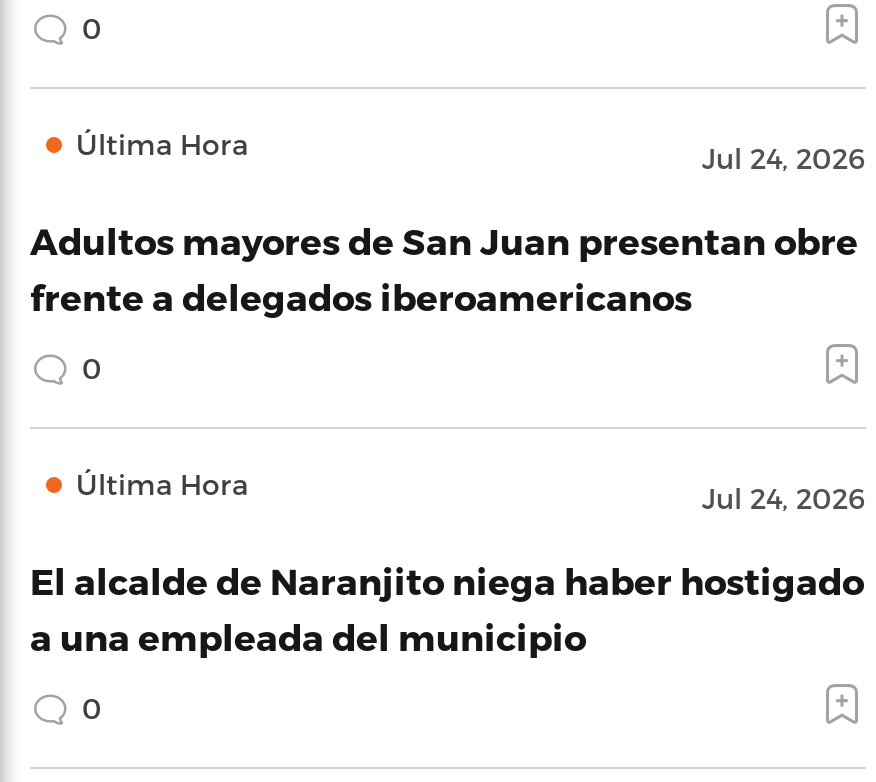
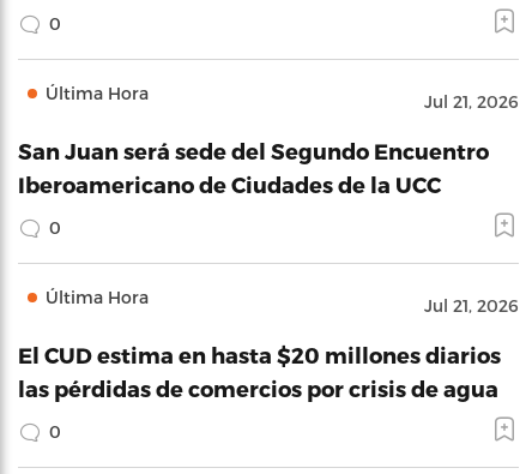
[702,141,866,175] Jul 24, 2026 -> [424,91,519,112] Jul 21, 2026
[30,219,858,317] Adultos mayores de San Juan presentan obre | frente a delegados iberoamericanos -> [18,138,489,197] San Juan será sede del Segundo Encuentro | Iberoamericano de Ciudades de la UCC
[702,481,866,515] Jul 24, 2026 -> [424,295,519,316] Jul 21, 2026
[30,559,864,657] El alcalde de Naranjito niega haber hostigado | a una empleada del municipio -> [18,342,501,401] El CUD estima en hasta $20 millones diarios | las pérdidas de comercios por crisis de agua

